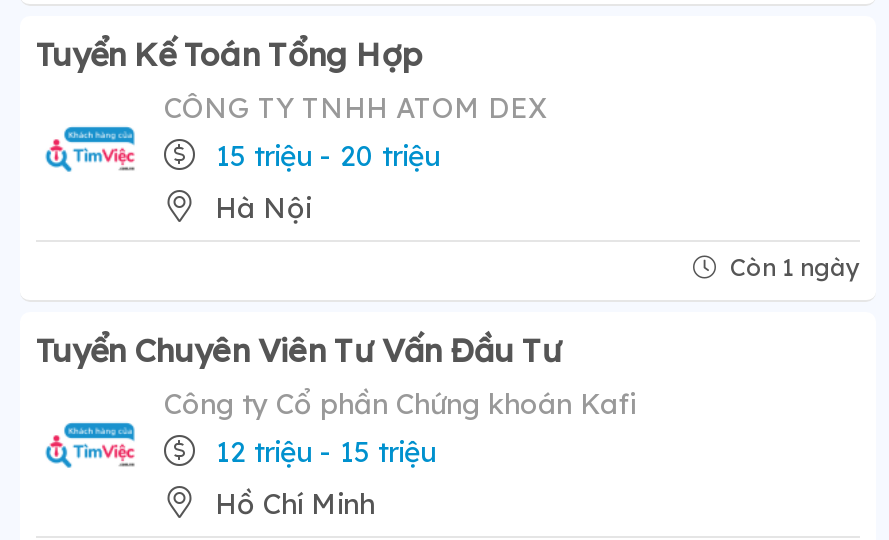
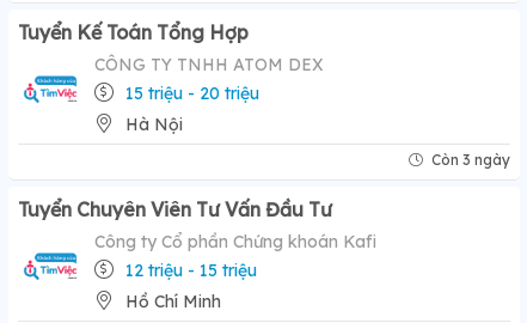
[730,252,860,282] Còn 1 ngày -> [431,151,510,169] Còn 3 ngày

